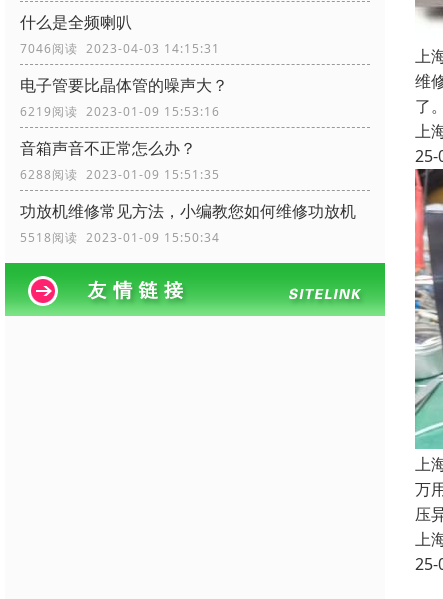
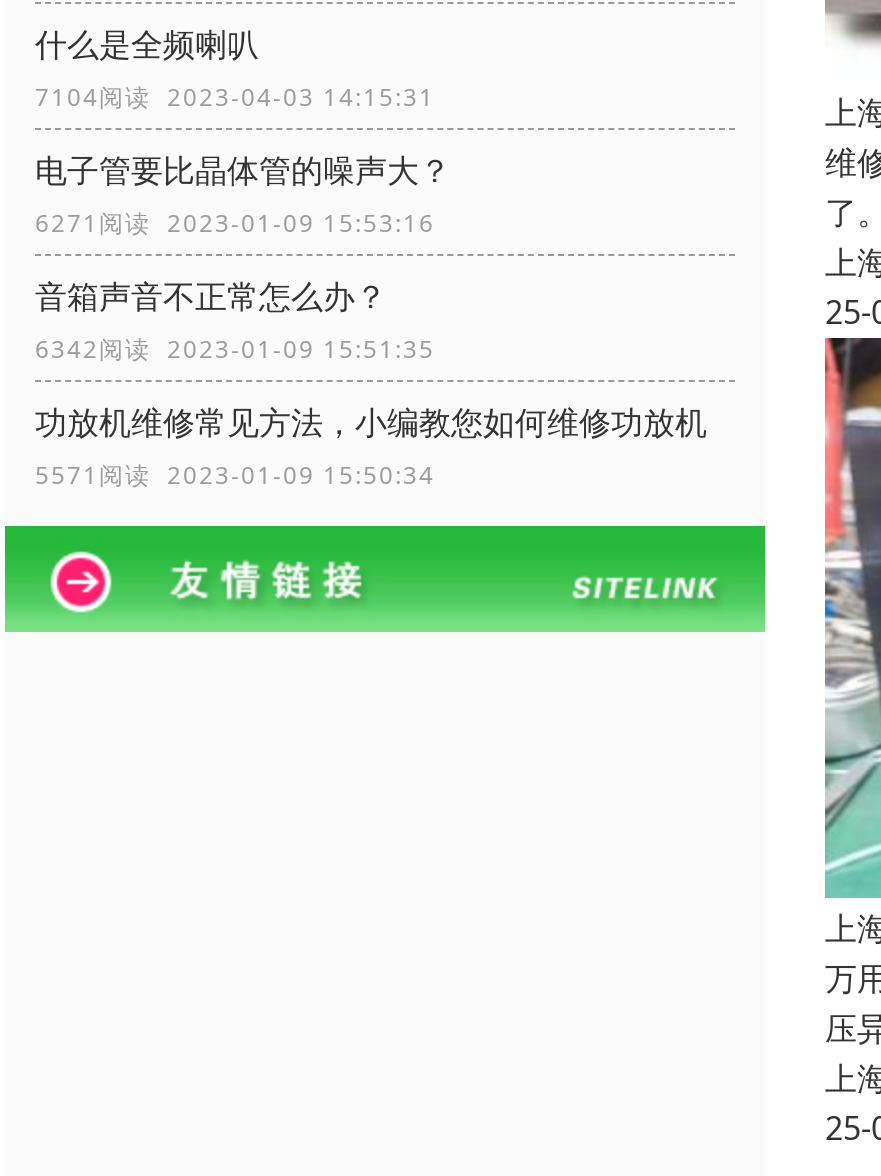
[20,40,220,57] 7046阅读 2023-04-03 14:15:31 -> [35,80,435,114] 7104阅读 2023-04-03 14:15:31
[20,103,220,120] 6219阅读 2023-01-09 15:53:16 -> [35,206,435,240] 6271阅读 2023-01-09 15:53:16
[20,166,220,183] 6288阅读 2023-01-09 15:51:35 -> [35,332,435,366] 6342阅读 2023-01-09 15:51:35
[20,229,220,246] 5518阅读 2023-01-09 15:50:34 -> [35,458,435,492] 5571阅读 2023-01-09 15:50:34

